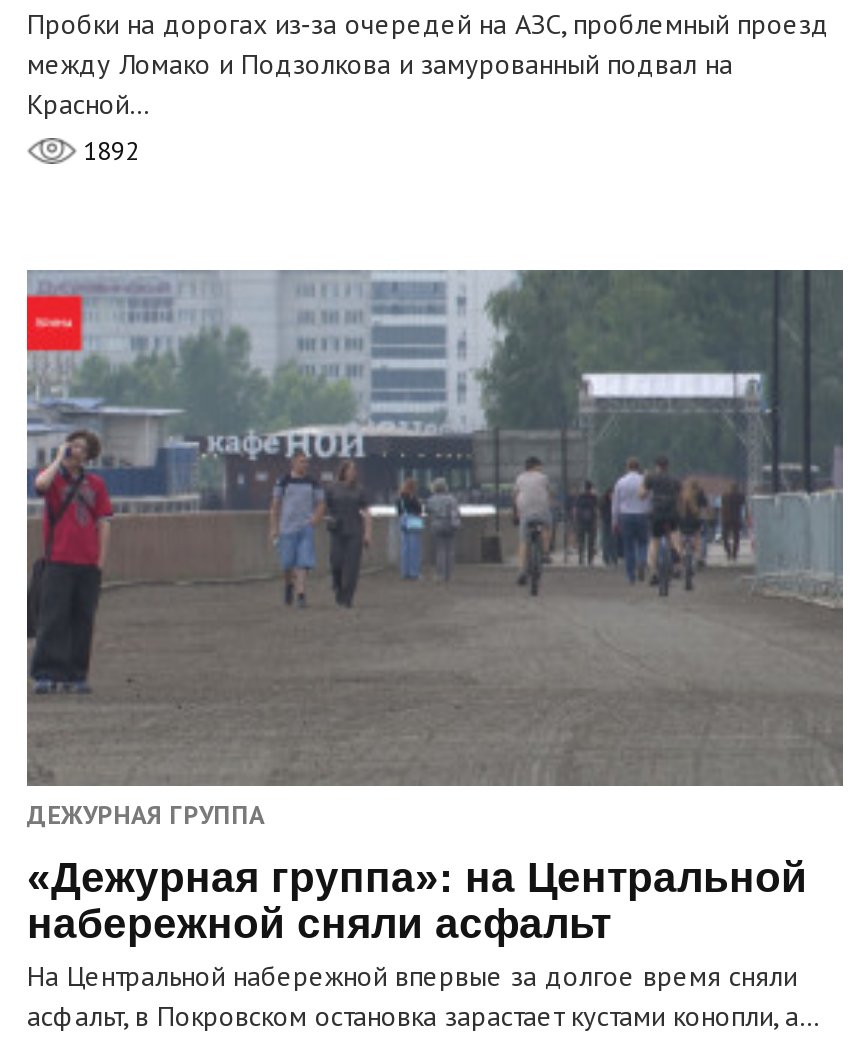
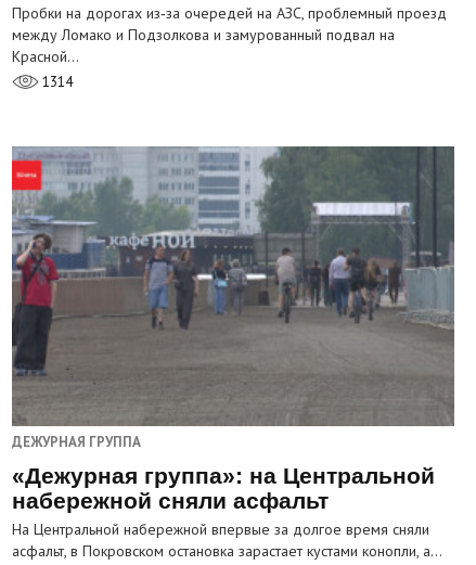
[77,134,139,168] 1892 -> [39,72,73,91] 1314

